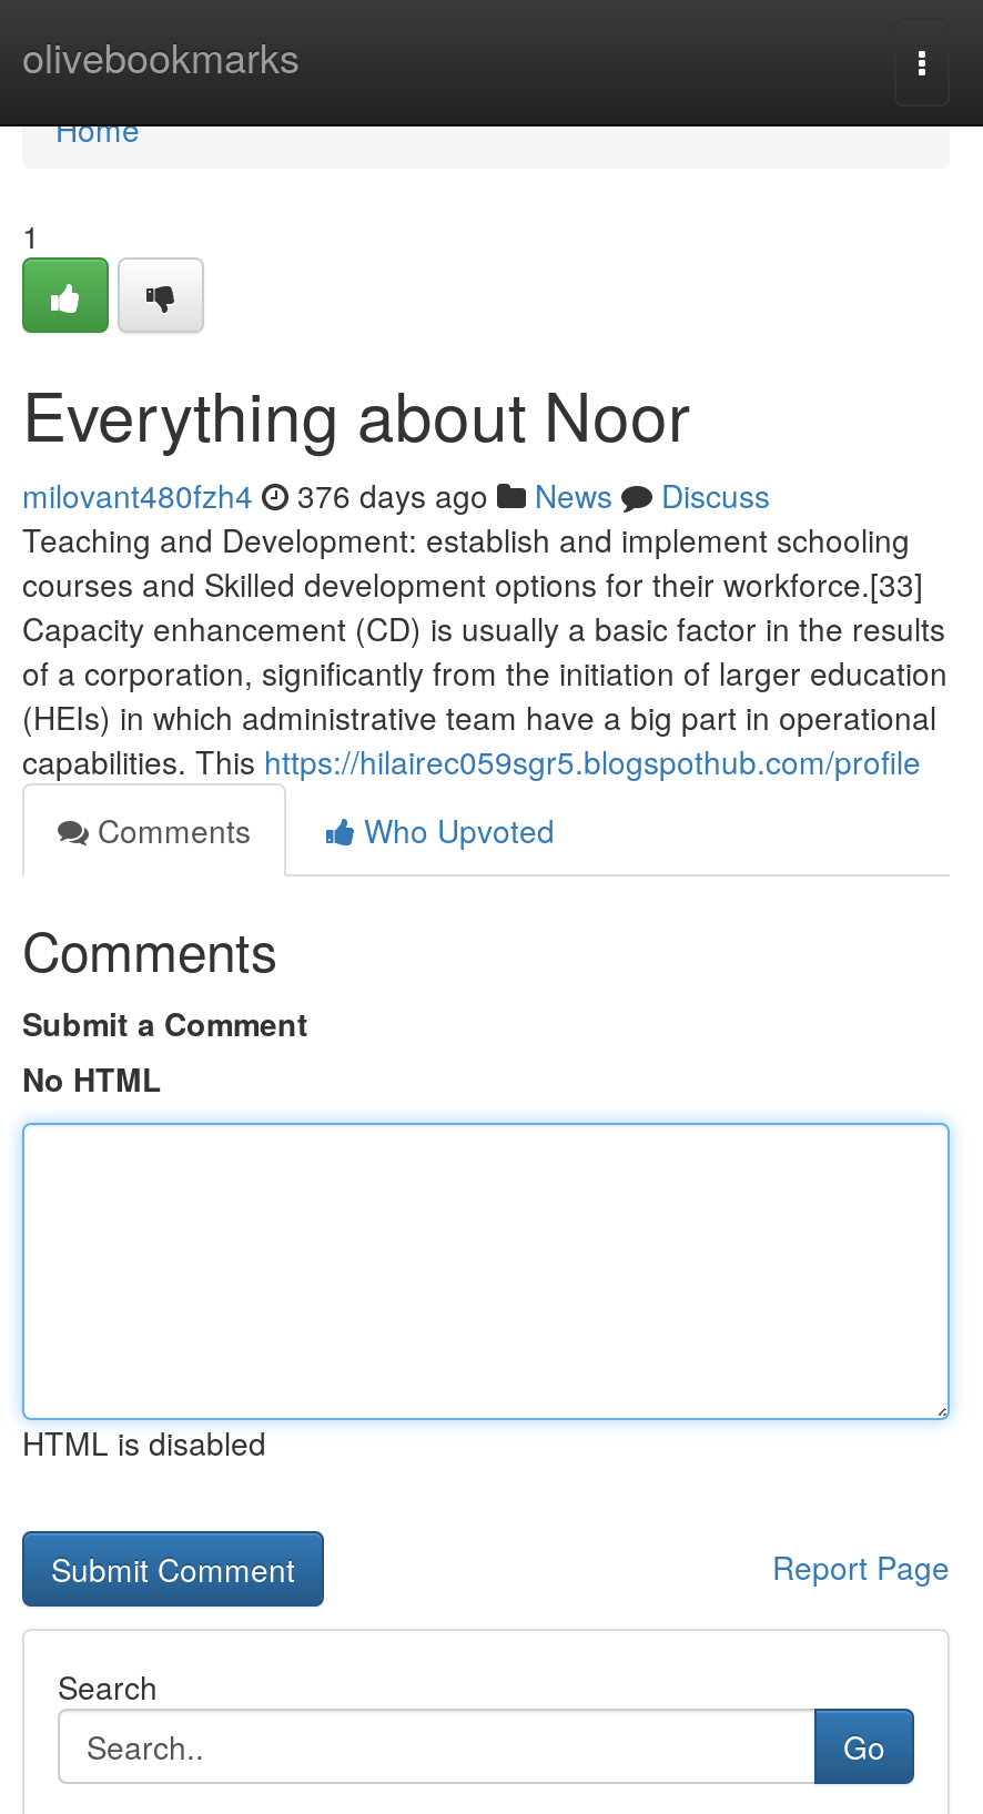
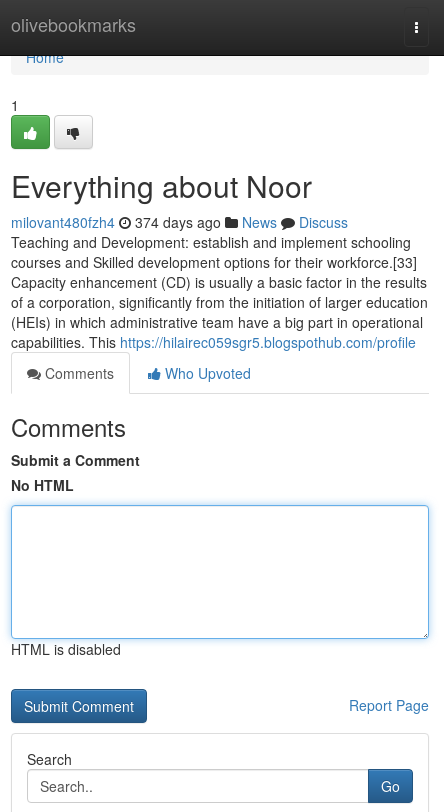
[22,473,770,517] milovant480fzh4 376 days ago News Discuss -> [11,212,348,232] milovant480fzh4 374 days ago News Discuss

